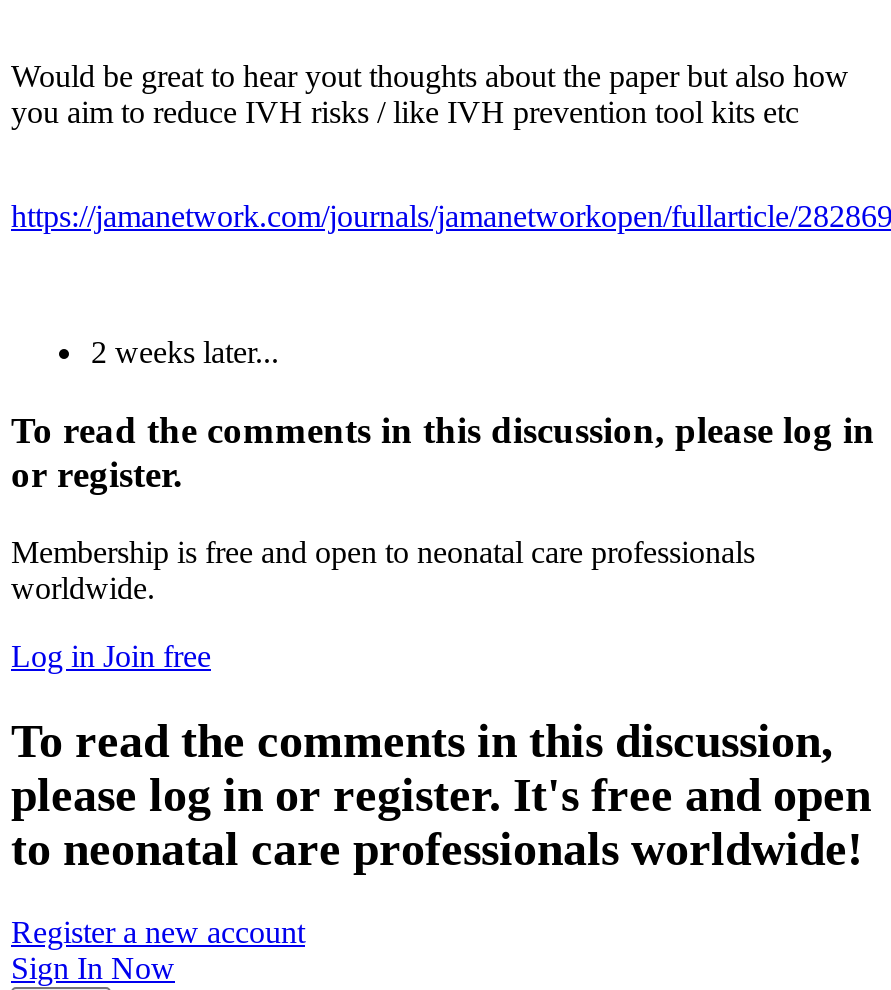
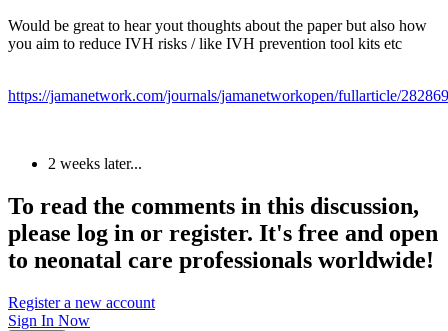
[11,409,875,672] To read the comments in this discussion, please log in | or register. | Membership is free and open to neonatal care professionals | worldwide. | Log in Join free -> none

